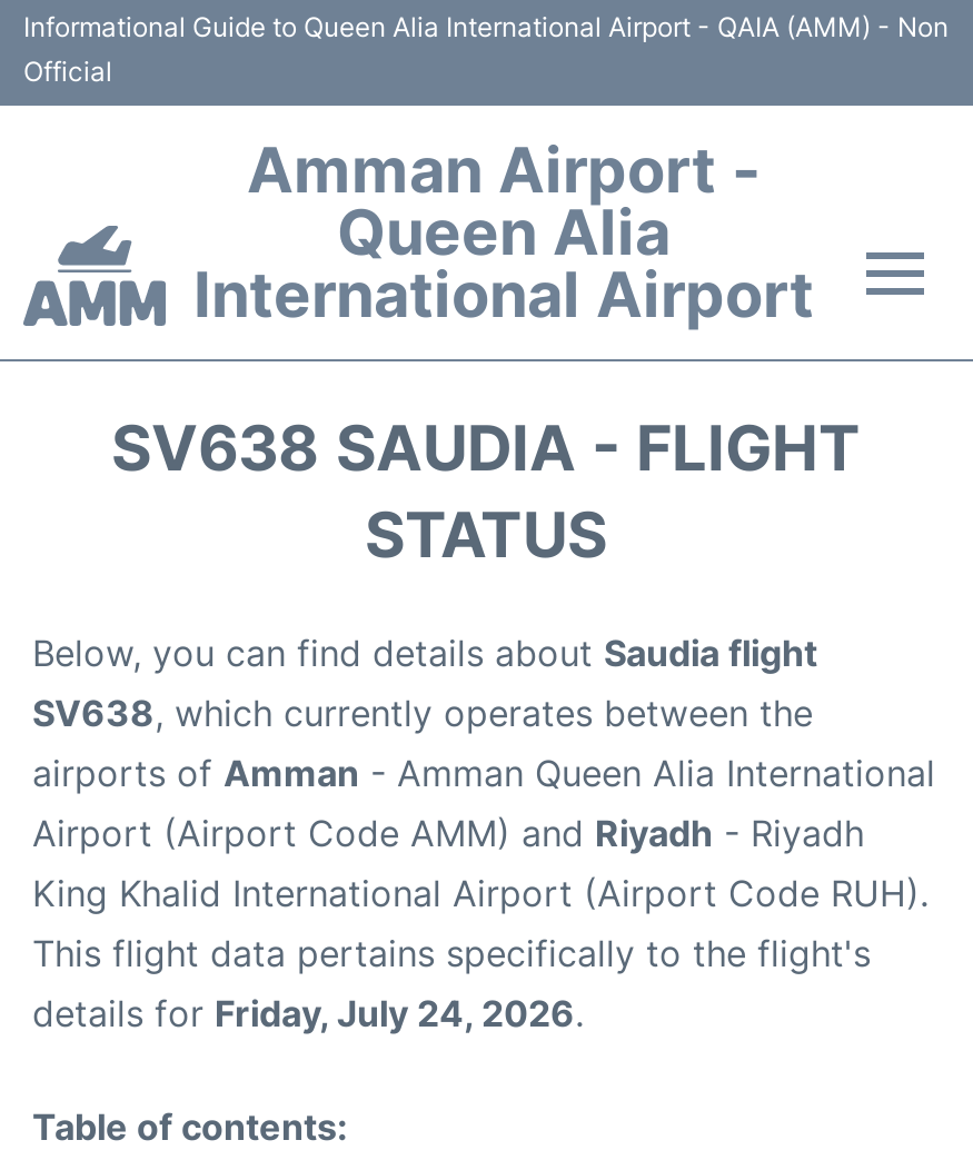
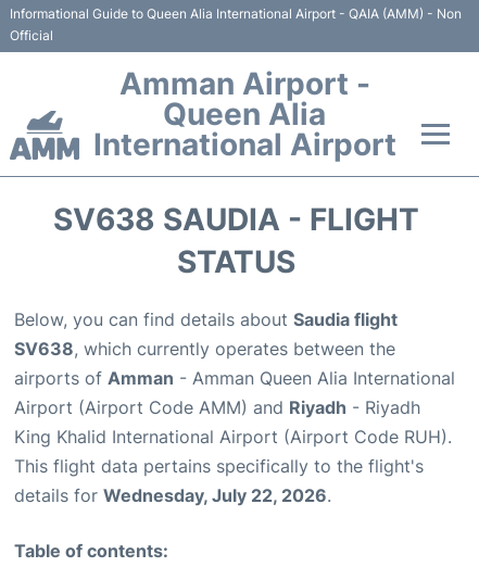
[32,991,584,1035] details for Friday, July 24, 2026. -> [14,484,331,506] details for Wednesday, July 22, 2026.

